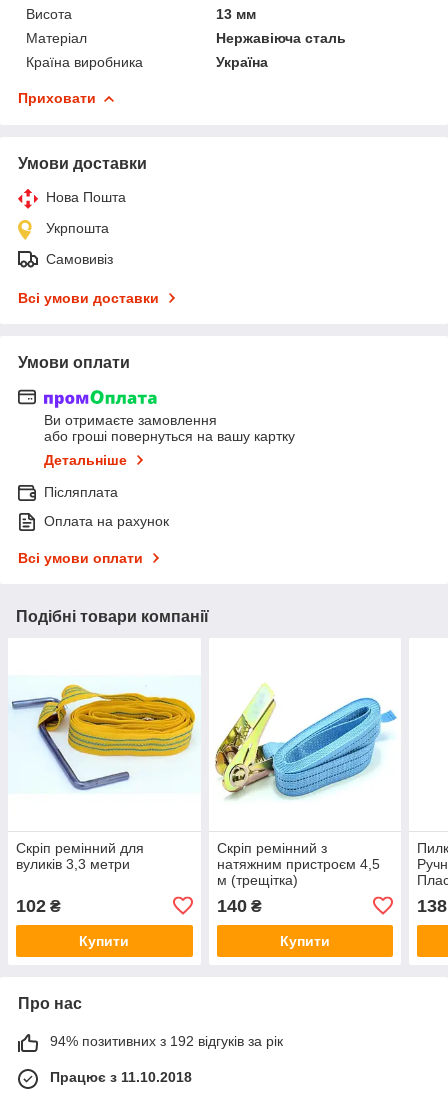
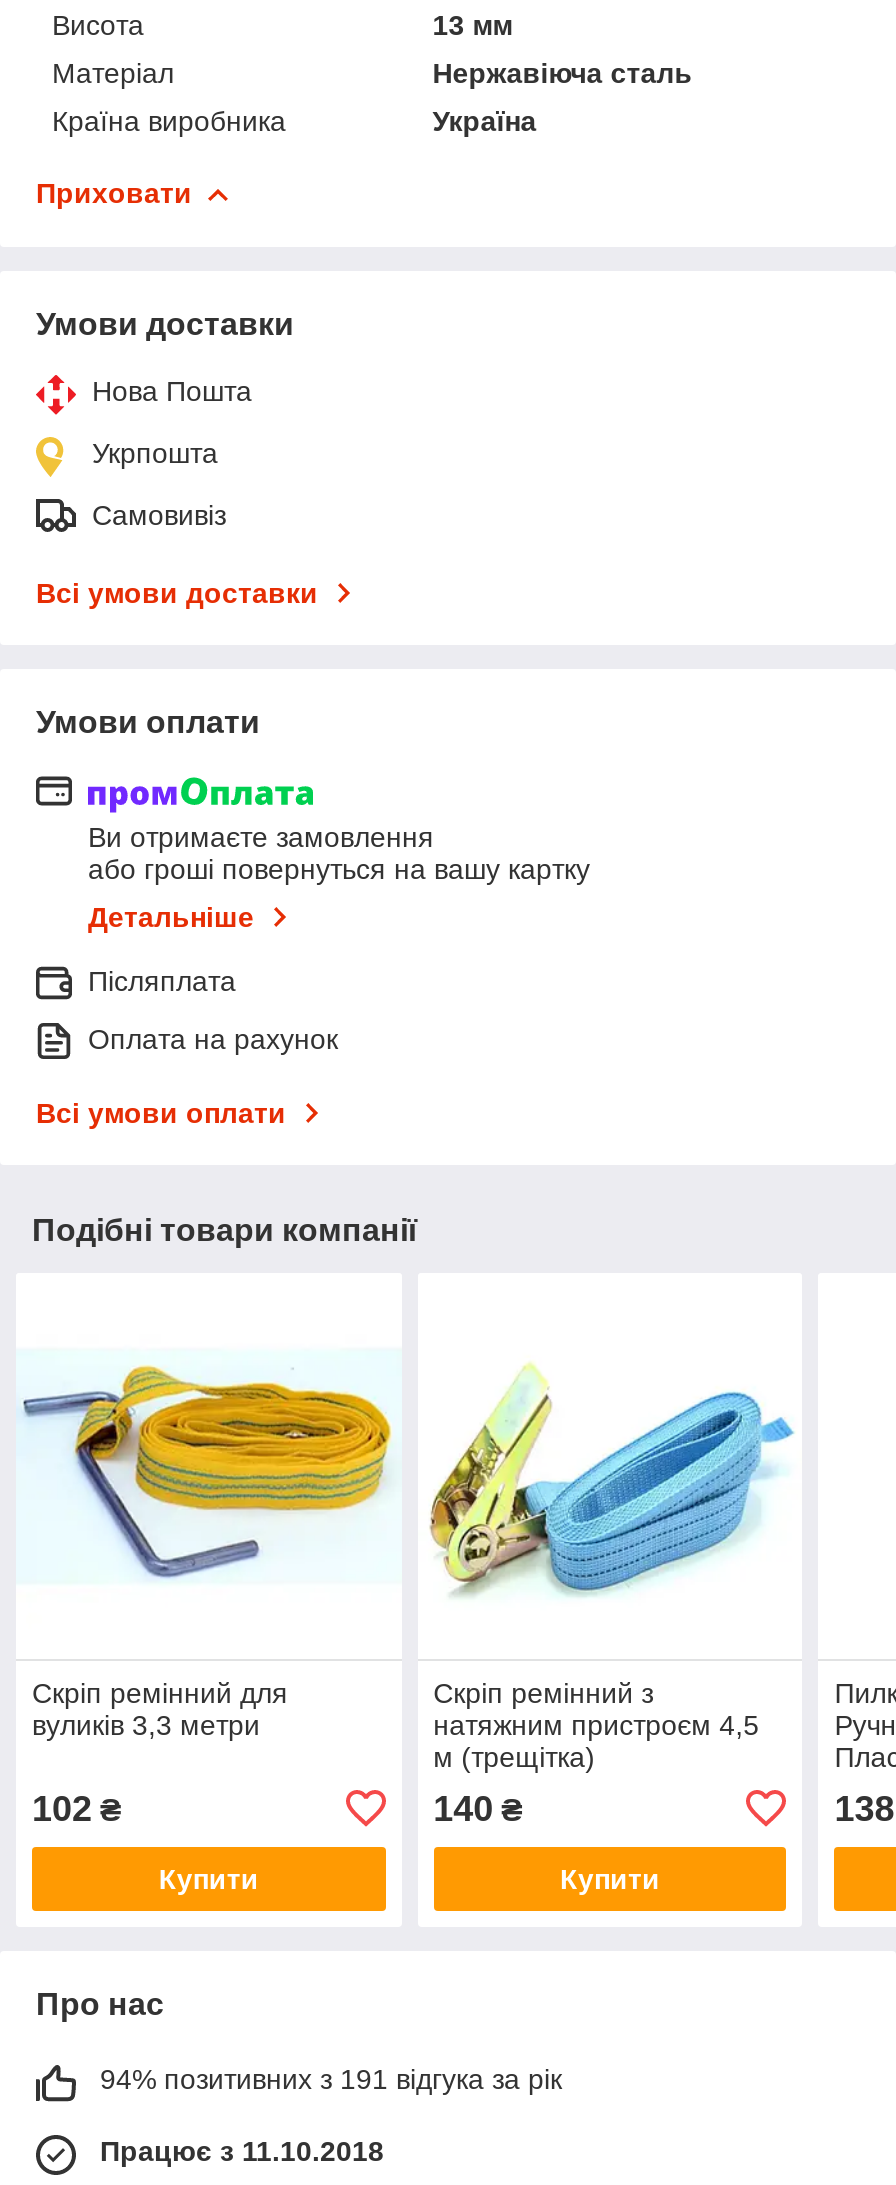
[50,1033,283,1049] 94% позитивних з 192 відгуків за рік -> [100,2063,562,2095] 94% позитивних з 191 відгука за рік

